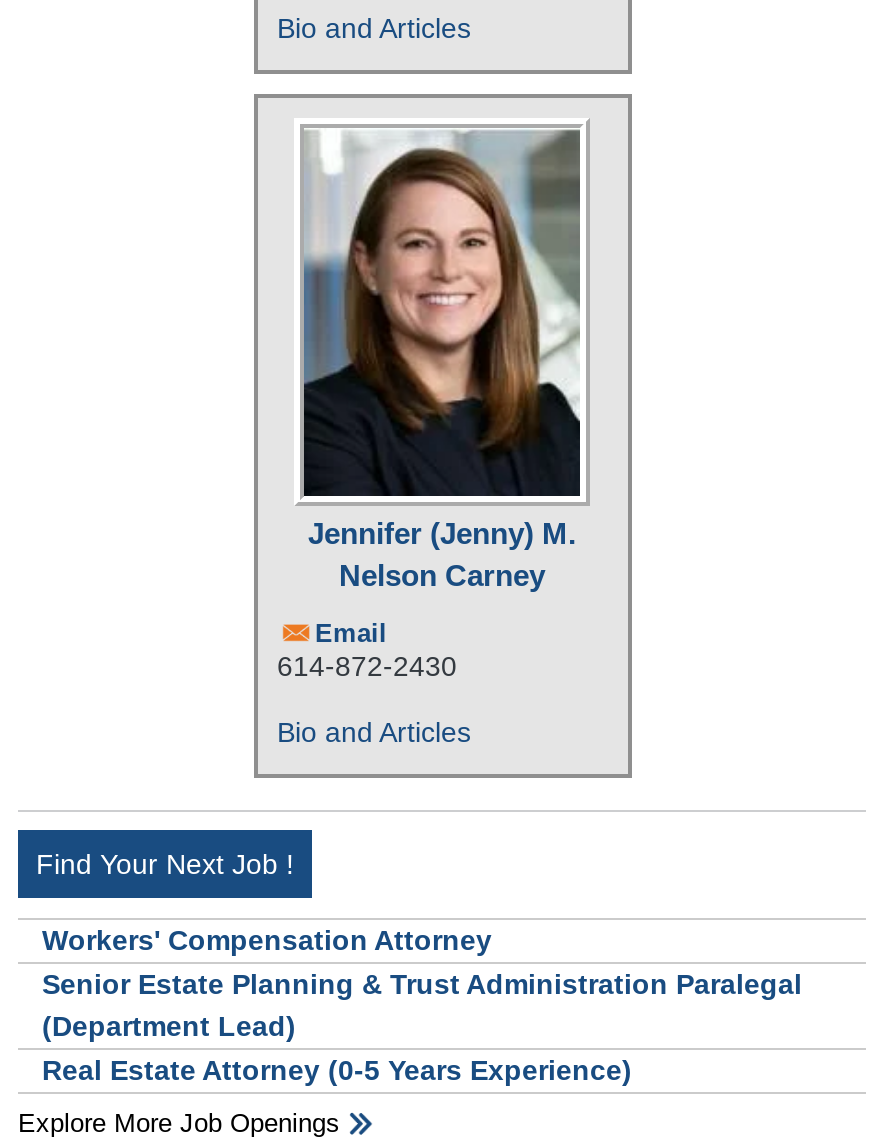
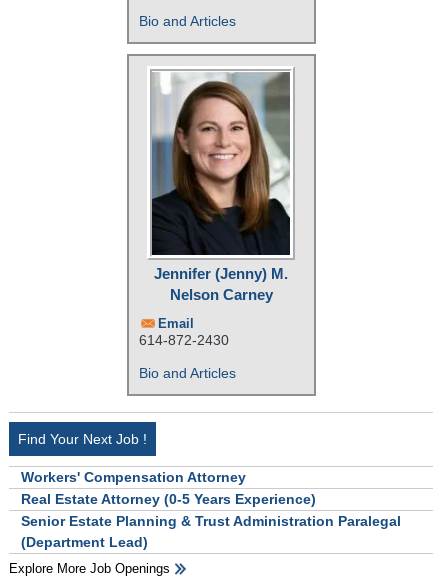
moved [42,967,802,1041] -> [21,513,401,550]: Senior Estate Planning & Trust Administration Paralegal | (Department Lead)
moved [42,1053,632,1085] -> [21,491,316,507]: Real Estate Attorney (0-5 Years Experience)

